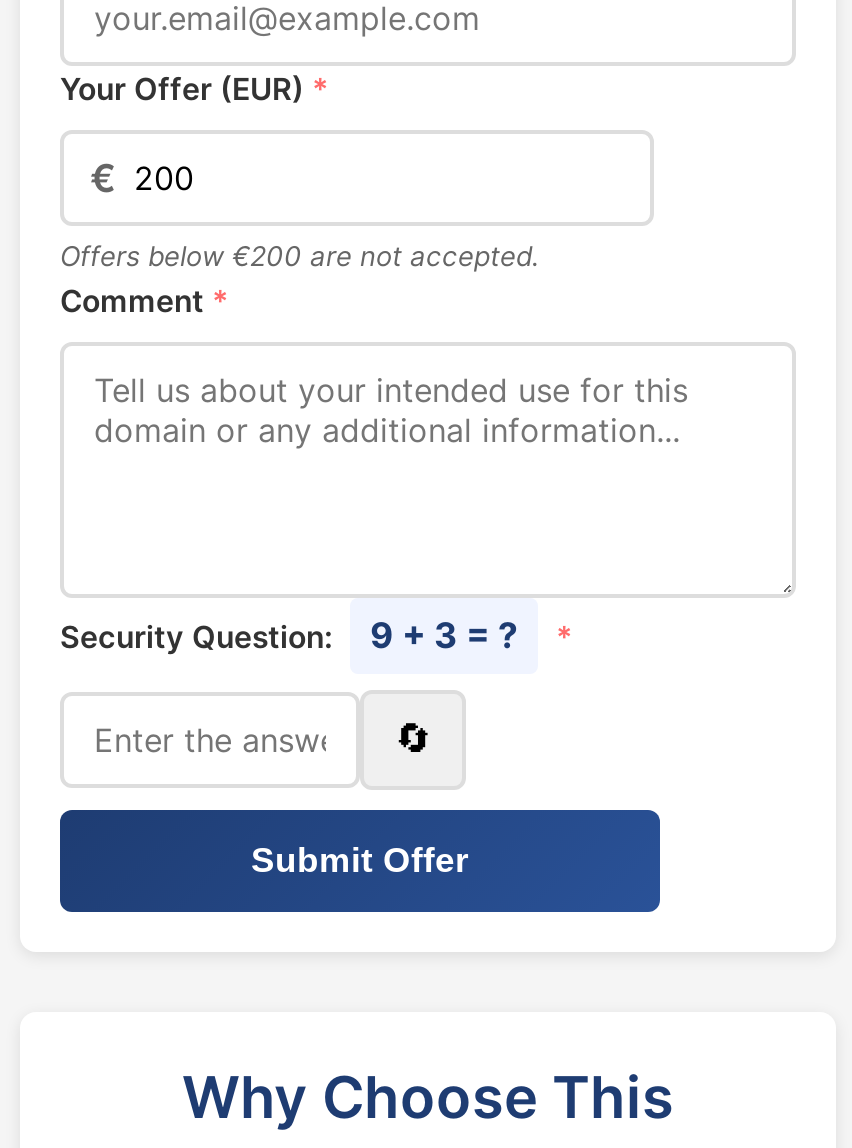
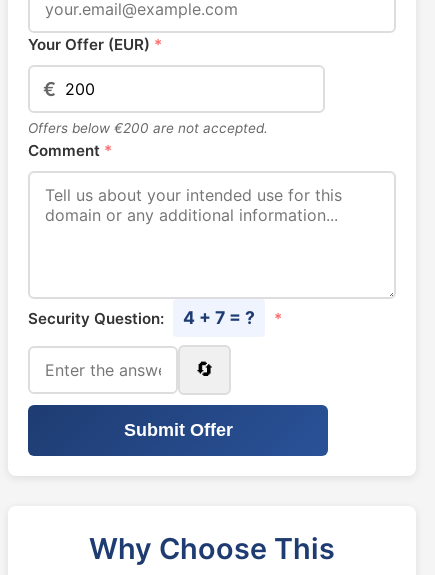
[370,614,518,656] 9 + 3 = ? -> [183,307,255,328] 4 + 7 = ?

